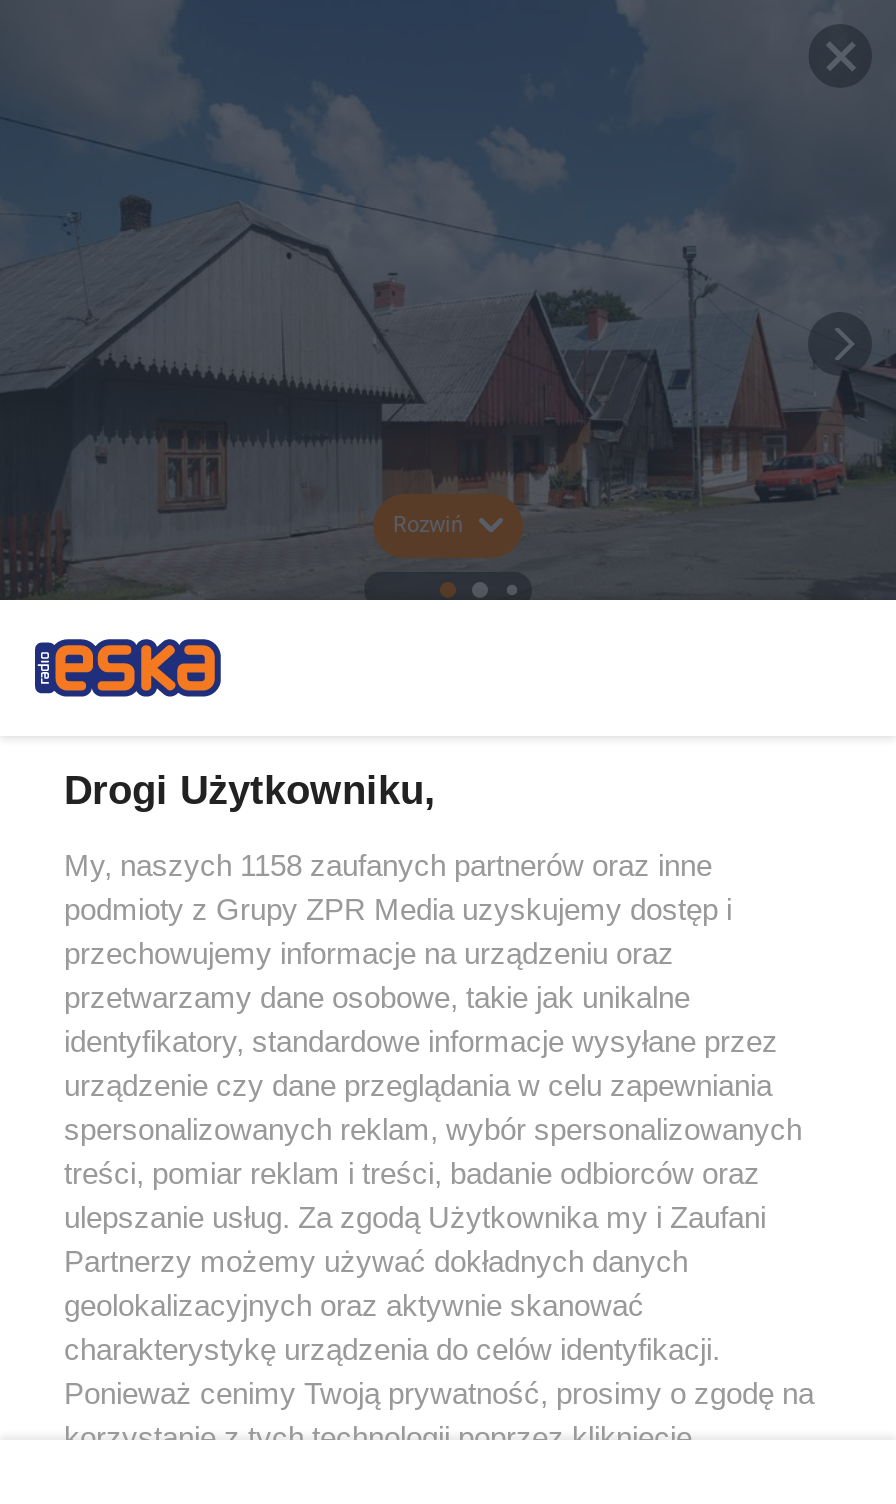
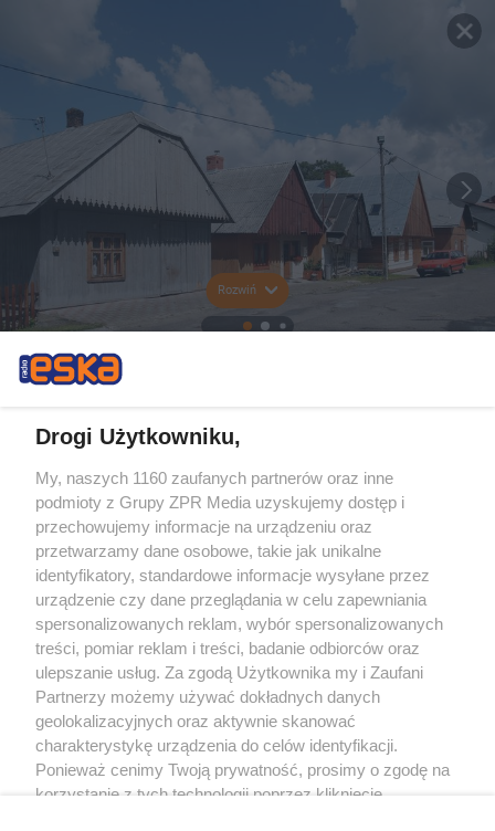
[64,848,712,882] My, naszych 1158 zaufanych partnerów oraz inne -> [35,469,393,487] My, naszych 1160 zaufanych partnerów oraz inne

